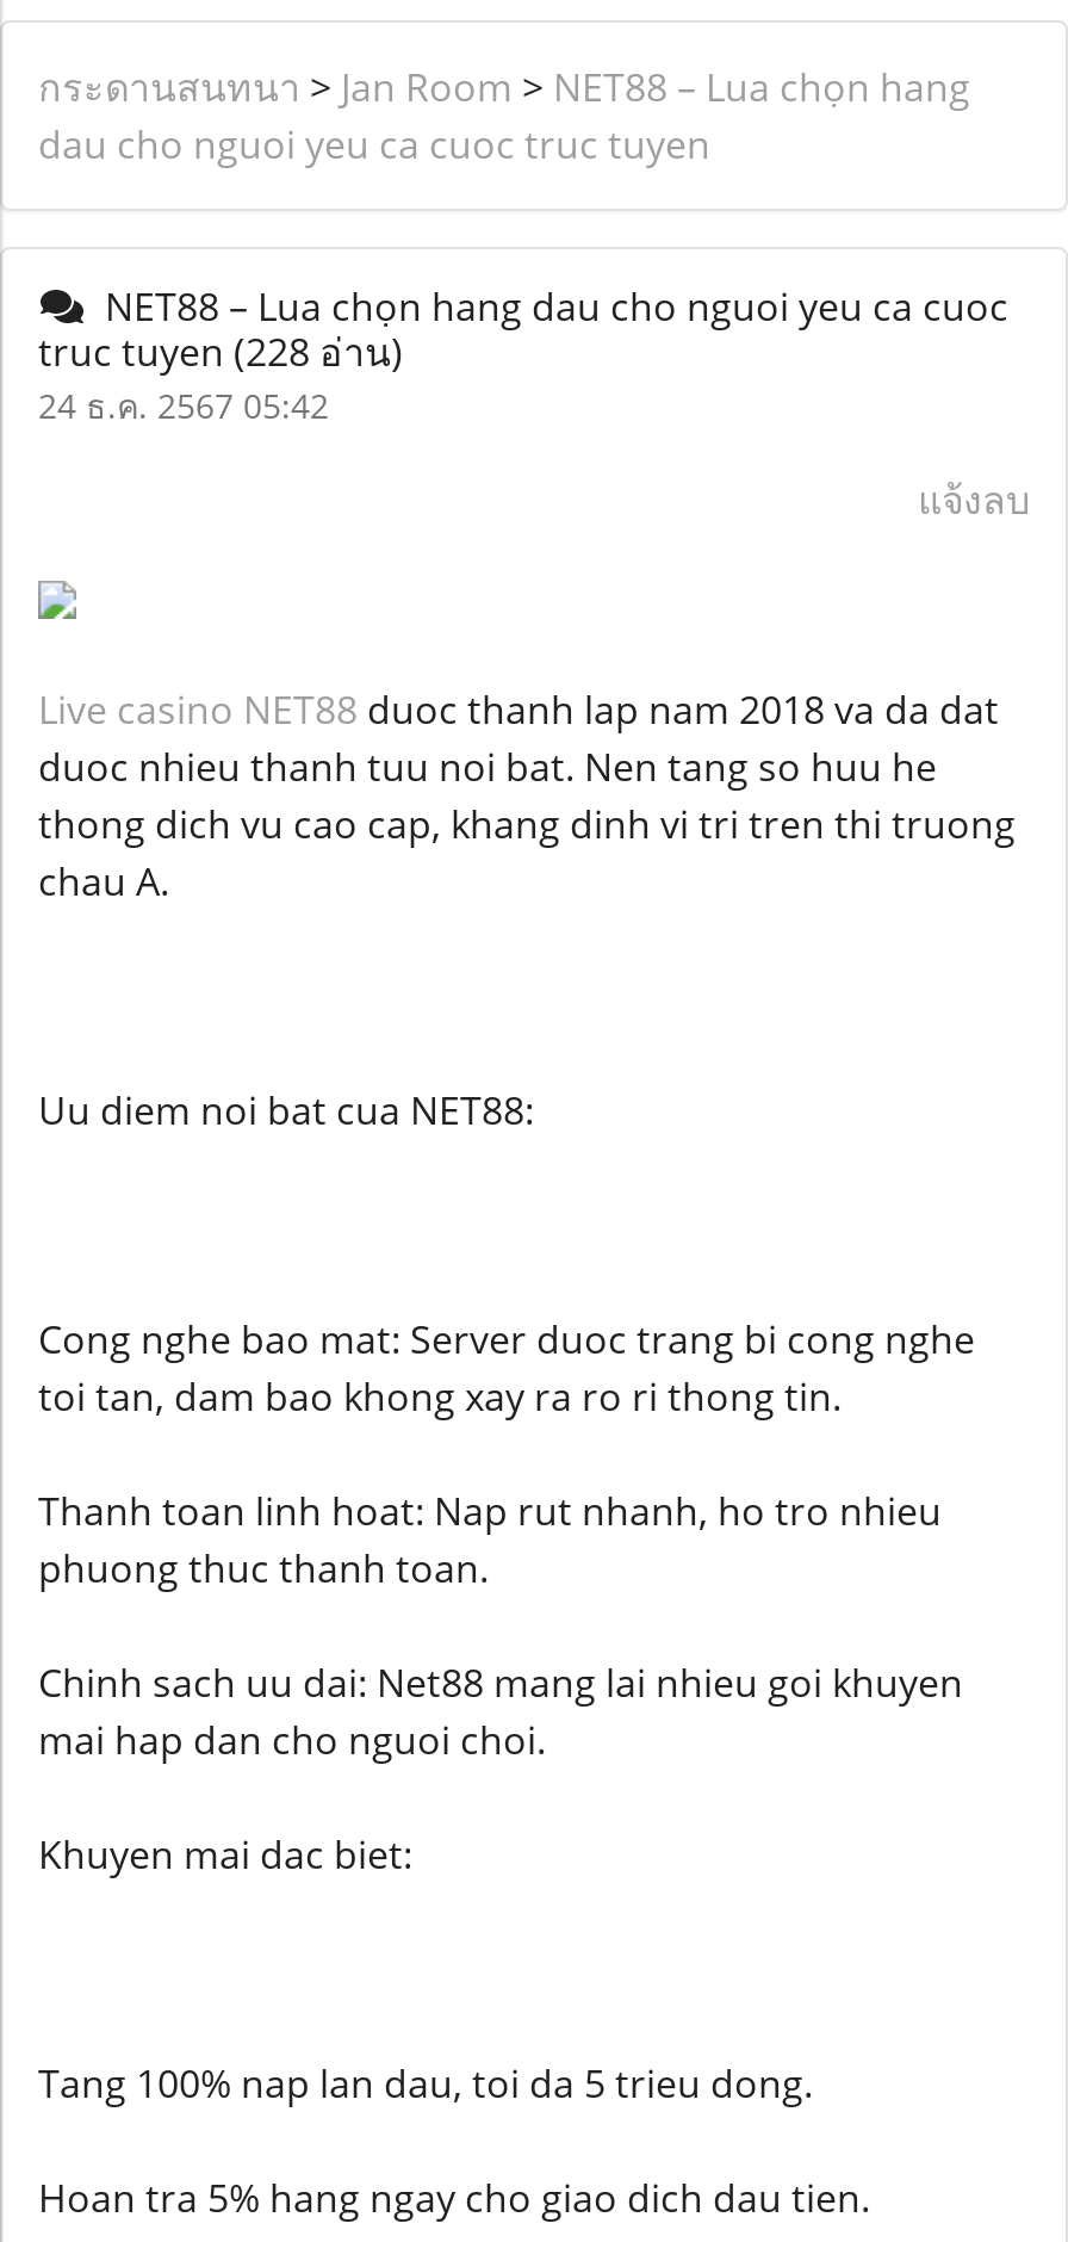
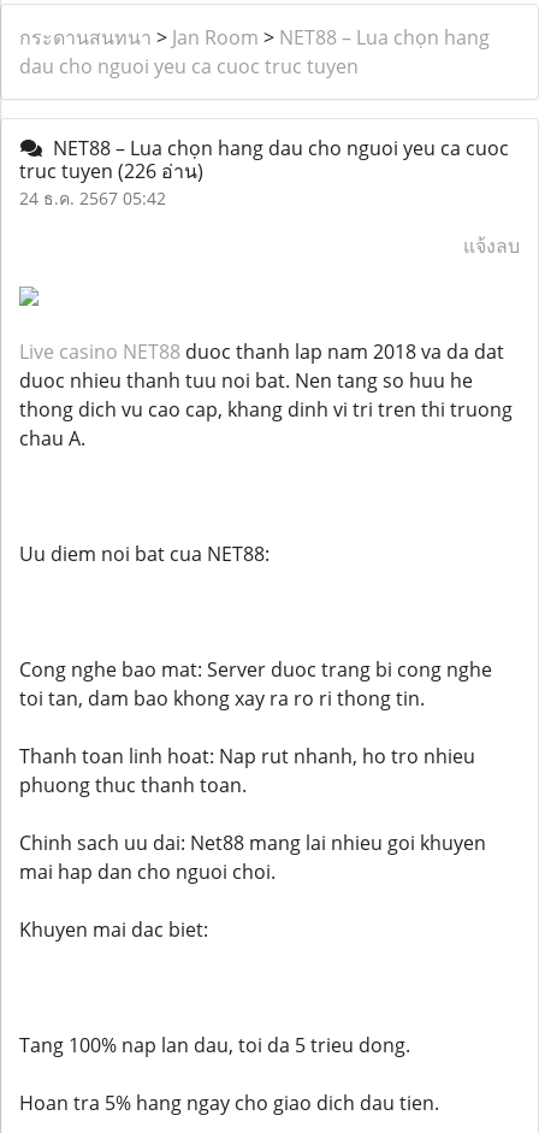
[38,326,403,378] truc tuyen (228 อ่าน) -> [19,158,203,184] truc tuyen (226 อ่าน)

